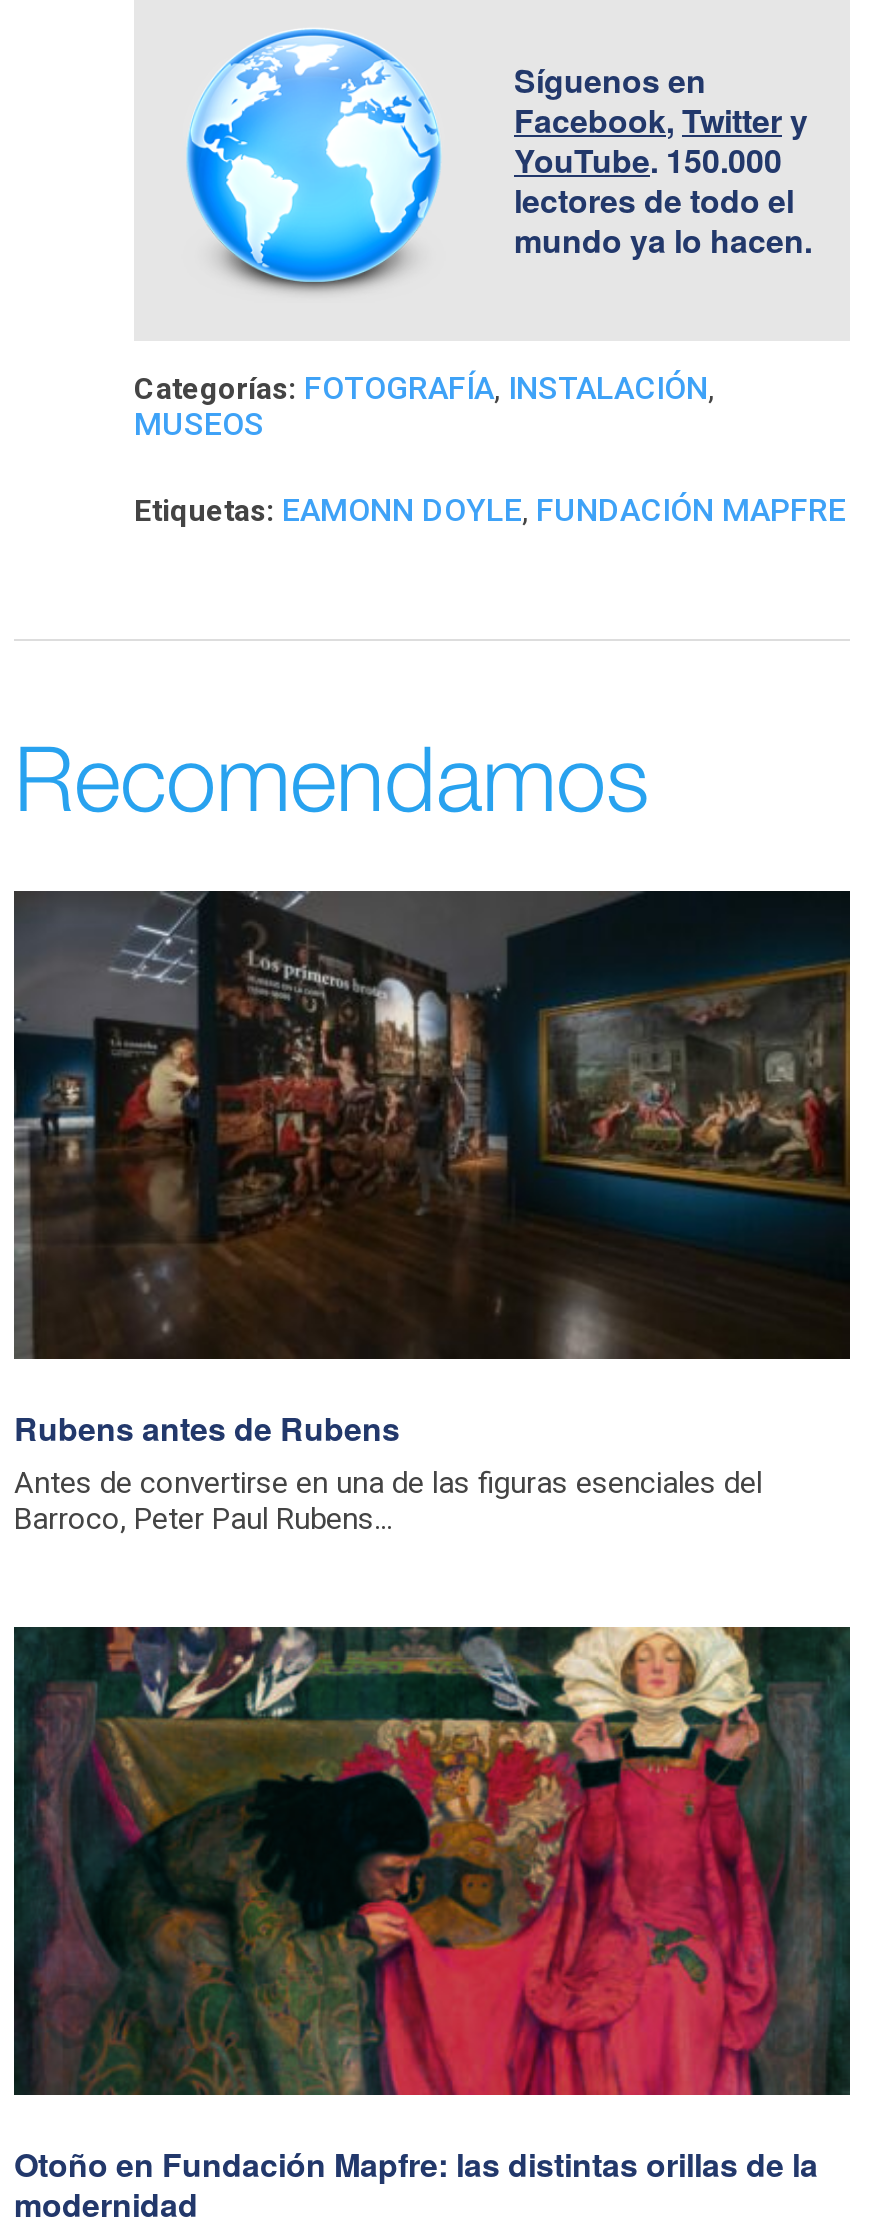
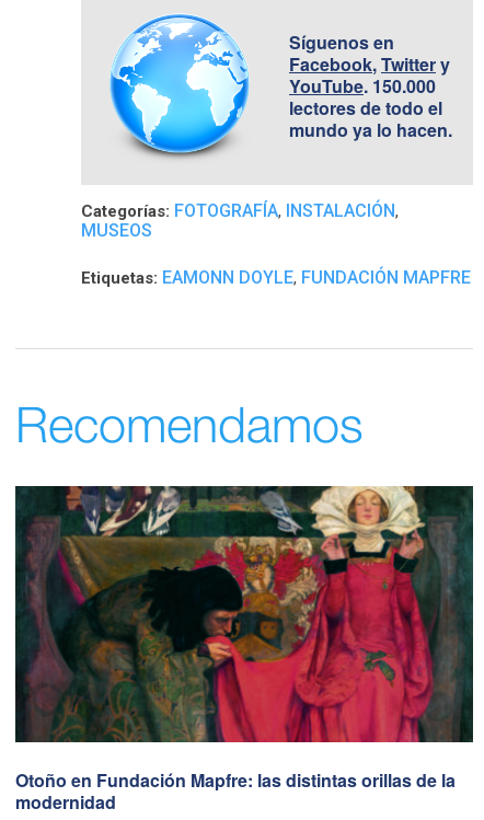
[12,890,850,1537] [image] | Rubens antes de Rubens | Antes de convertirse en una de las figuras esenciales del | Barroco, Peter Paul Rubens... -> none

